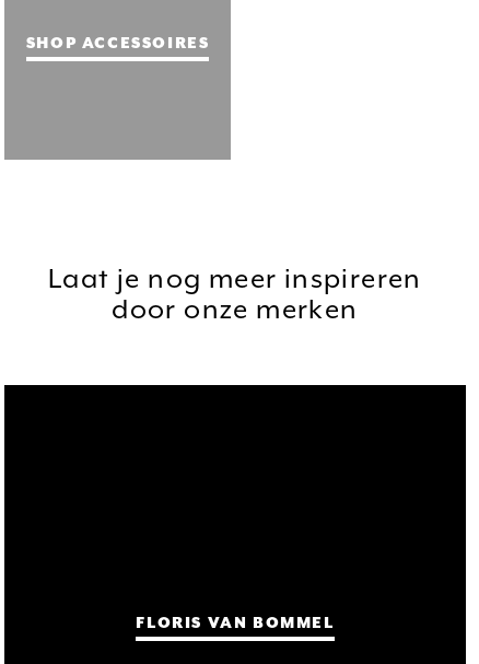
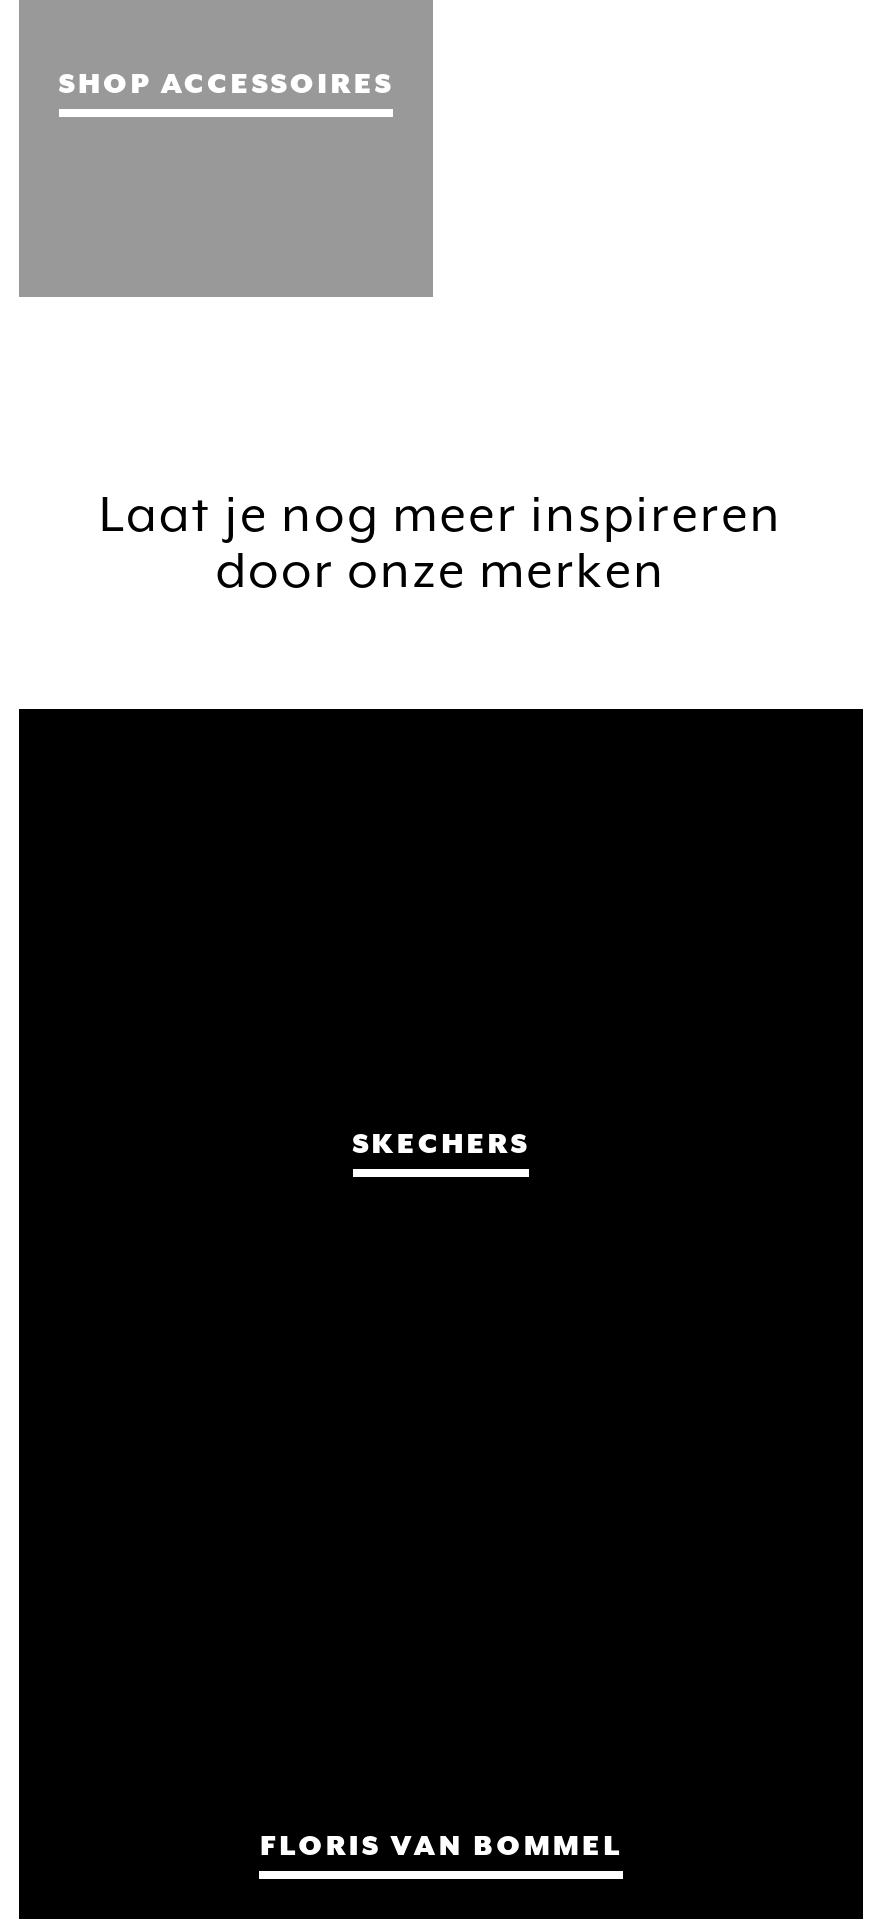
none -> [352,1126,530,1158] SKECHERS

